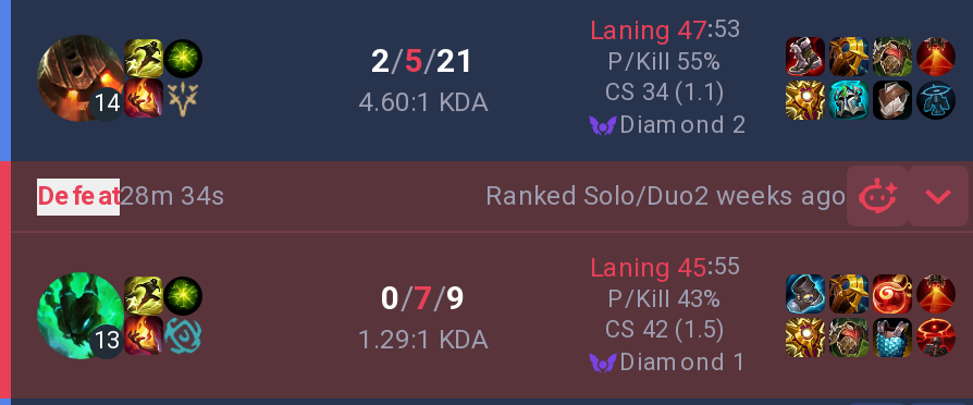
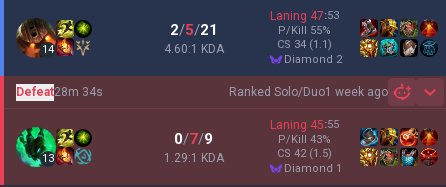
[485,180,847,211] Ranked Solo/Duo2 weeks ago -> [229,84,388,99] Ranked Solo/Duo1 week ago

